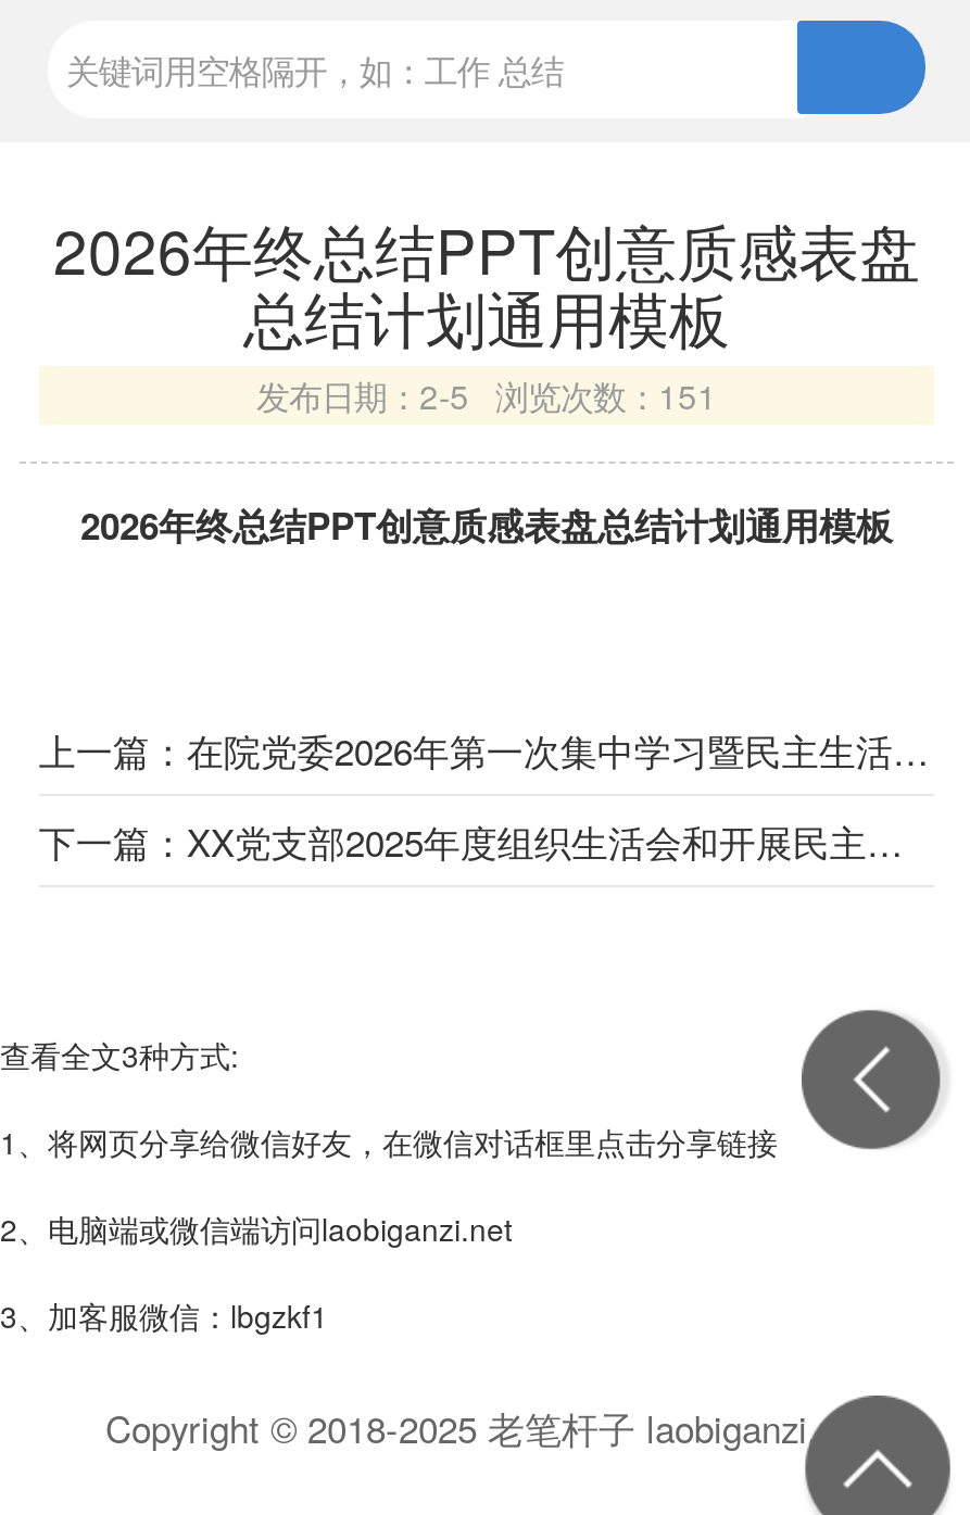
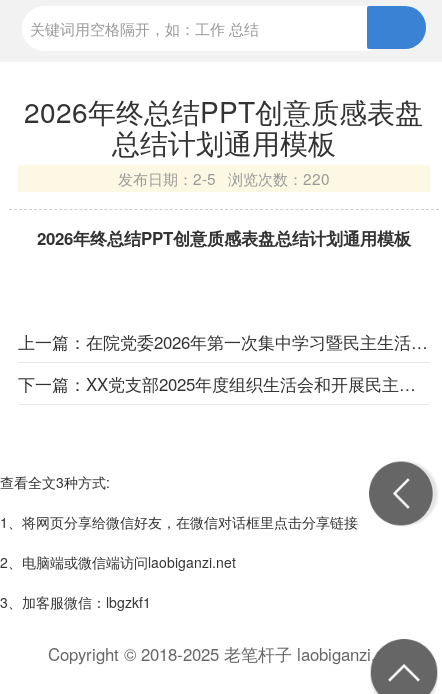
[256,371,717,418] 发布日期：2-5 浏览次数：151 -> [118,167,330,189] 发布日期：2-5 浏览次数：220

